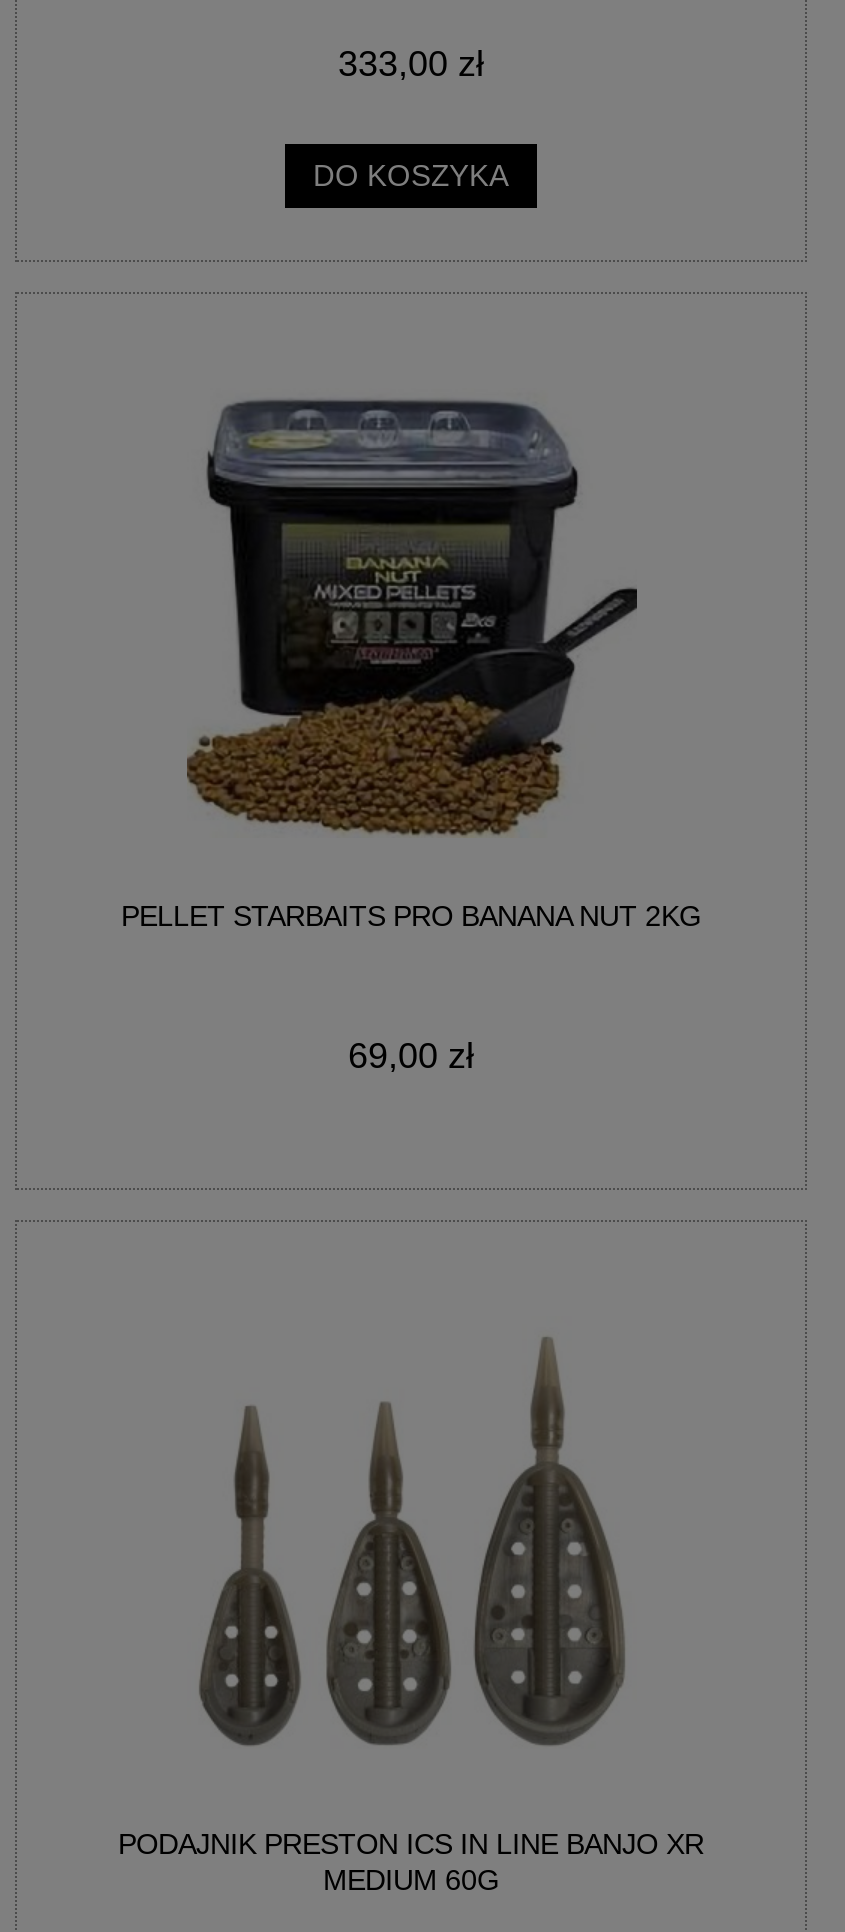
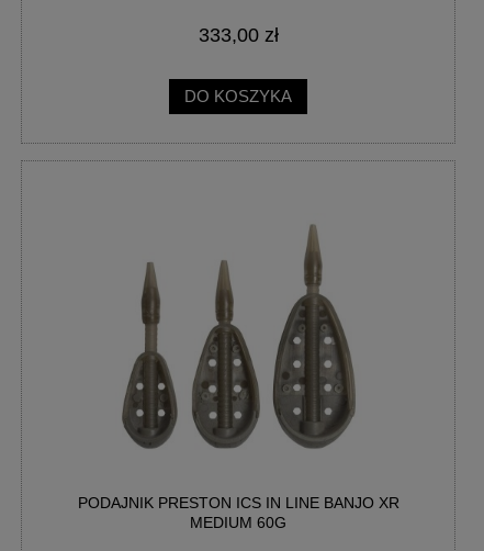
[121,398,701,932] [image] | PELLET STARBAITS PRO BANANA NUT 2KG -> none
[348,1037,474,1077] 69,00 zł -> none

